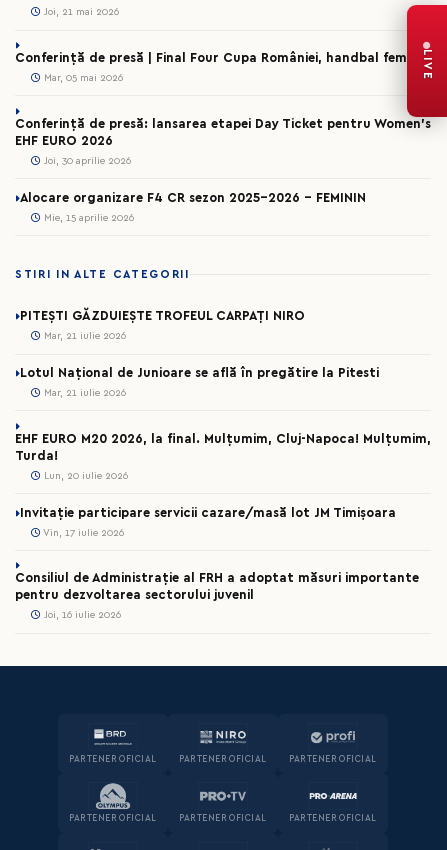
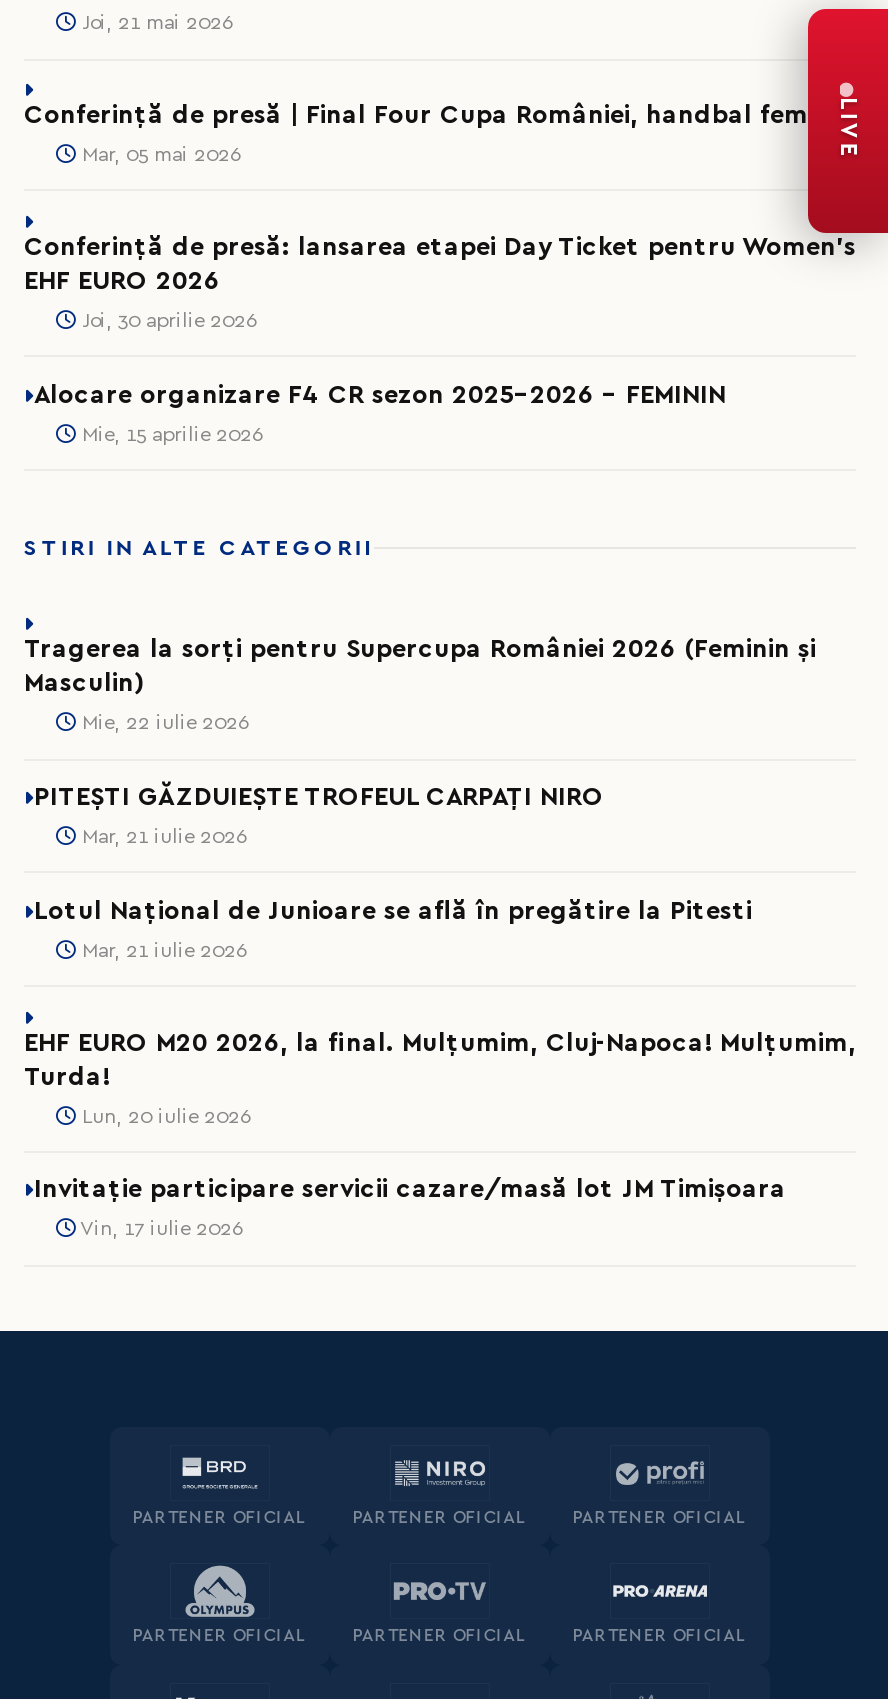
none -> [24,638,816,734] Tragerea la sorți pentru Supercupa României 2026 (Feminin și | Masculin) | Mie, 22 iulie 2026
moved [15,310,431,538] -> [24,785,856,1240]: PITEȘTI GĂZDUIEȘTE TROFEUL CARPAȚI NIRO | Mar, 21 iulie 2026 | Lotul Național de Junioare se află în pregătire la Pitesti | ... | Invitație participare servicii cazare/masă lot JM Timișoara | Vin, 17 iulie 2026
[15,572,419,620] Consiliul de Administrație al FRH a adoptat măsuri importante | pentru dezvoltarea sectorului juvenil | Joi, 16 iulie 2026 -> none

